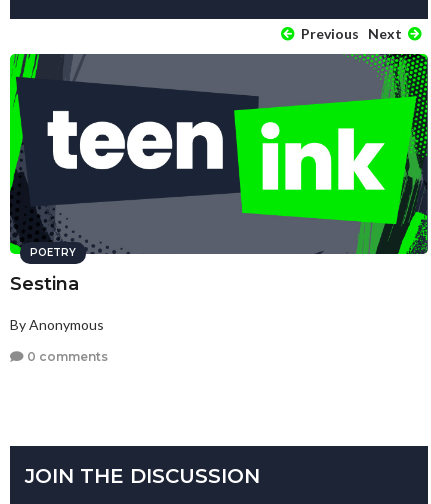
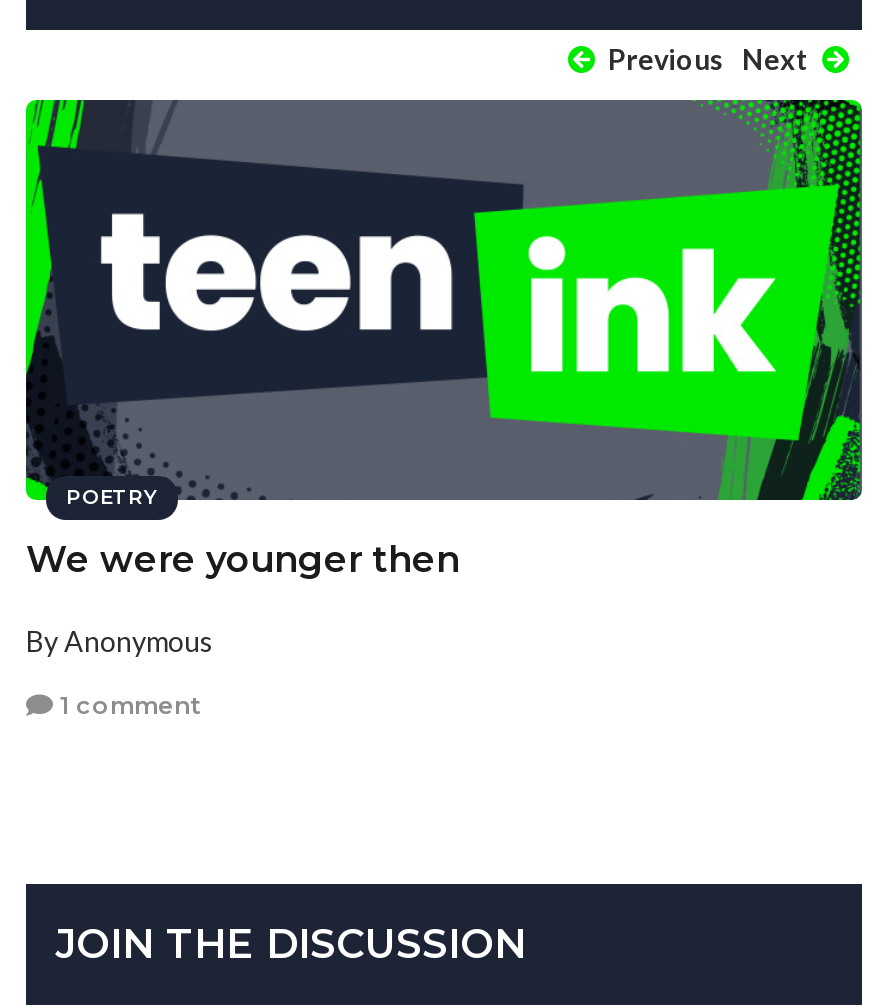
[10,273,79,295] Sestina -> [26,539,460,583] We were younger then
[24,349,108,364] 0 comments -> [54,690,200,720] 1 comment

